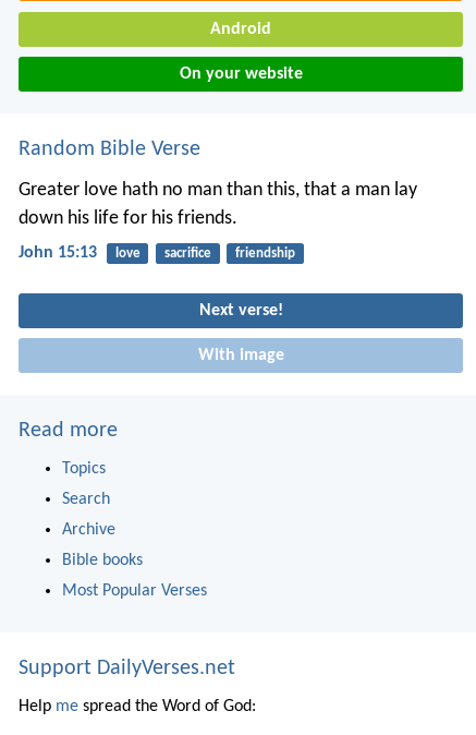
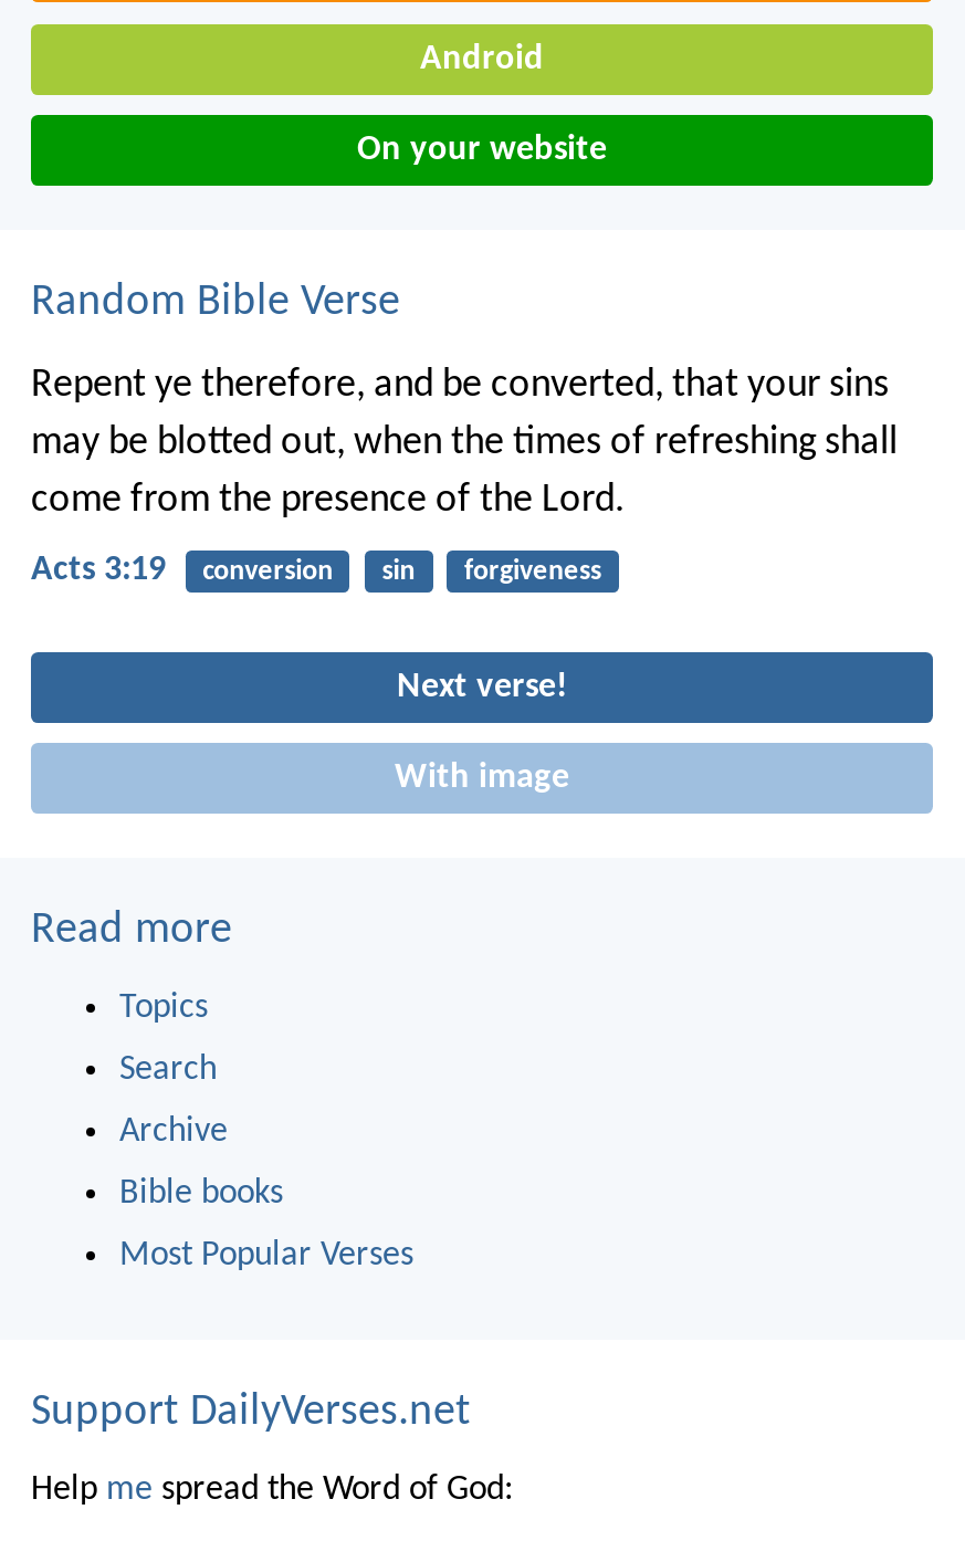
[19,180,417,229] Greater love hath no man than this, that a man lay | down his life for his friends. -> [31,365,898,522] Repent ye therefore, and be converted, that your sins | may be blotted out, when the times of refreshing shall | come from the presence of the Lord.
[19,245,295,262] John 15:13 | love | sacrifice | friendship -> [31,553,601,589] Acts 3:19 | conversion | sin | forgiveness

